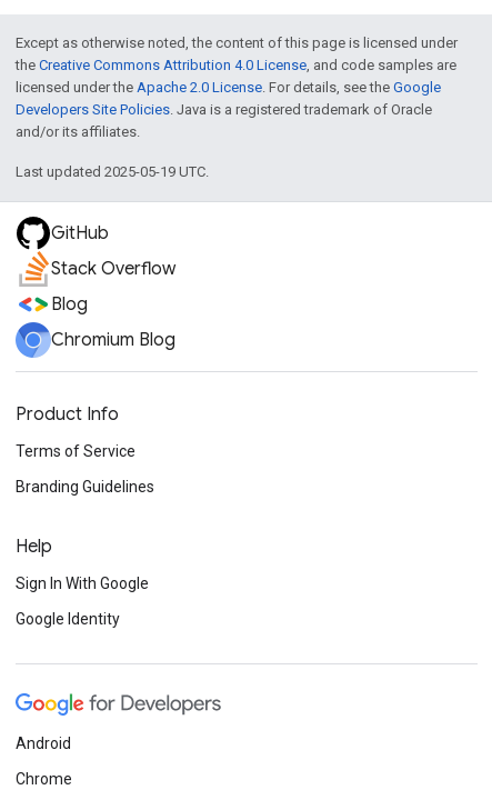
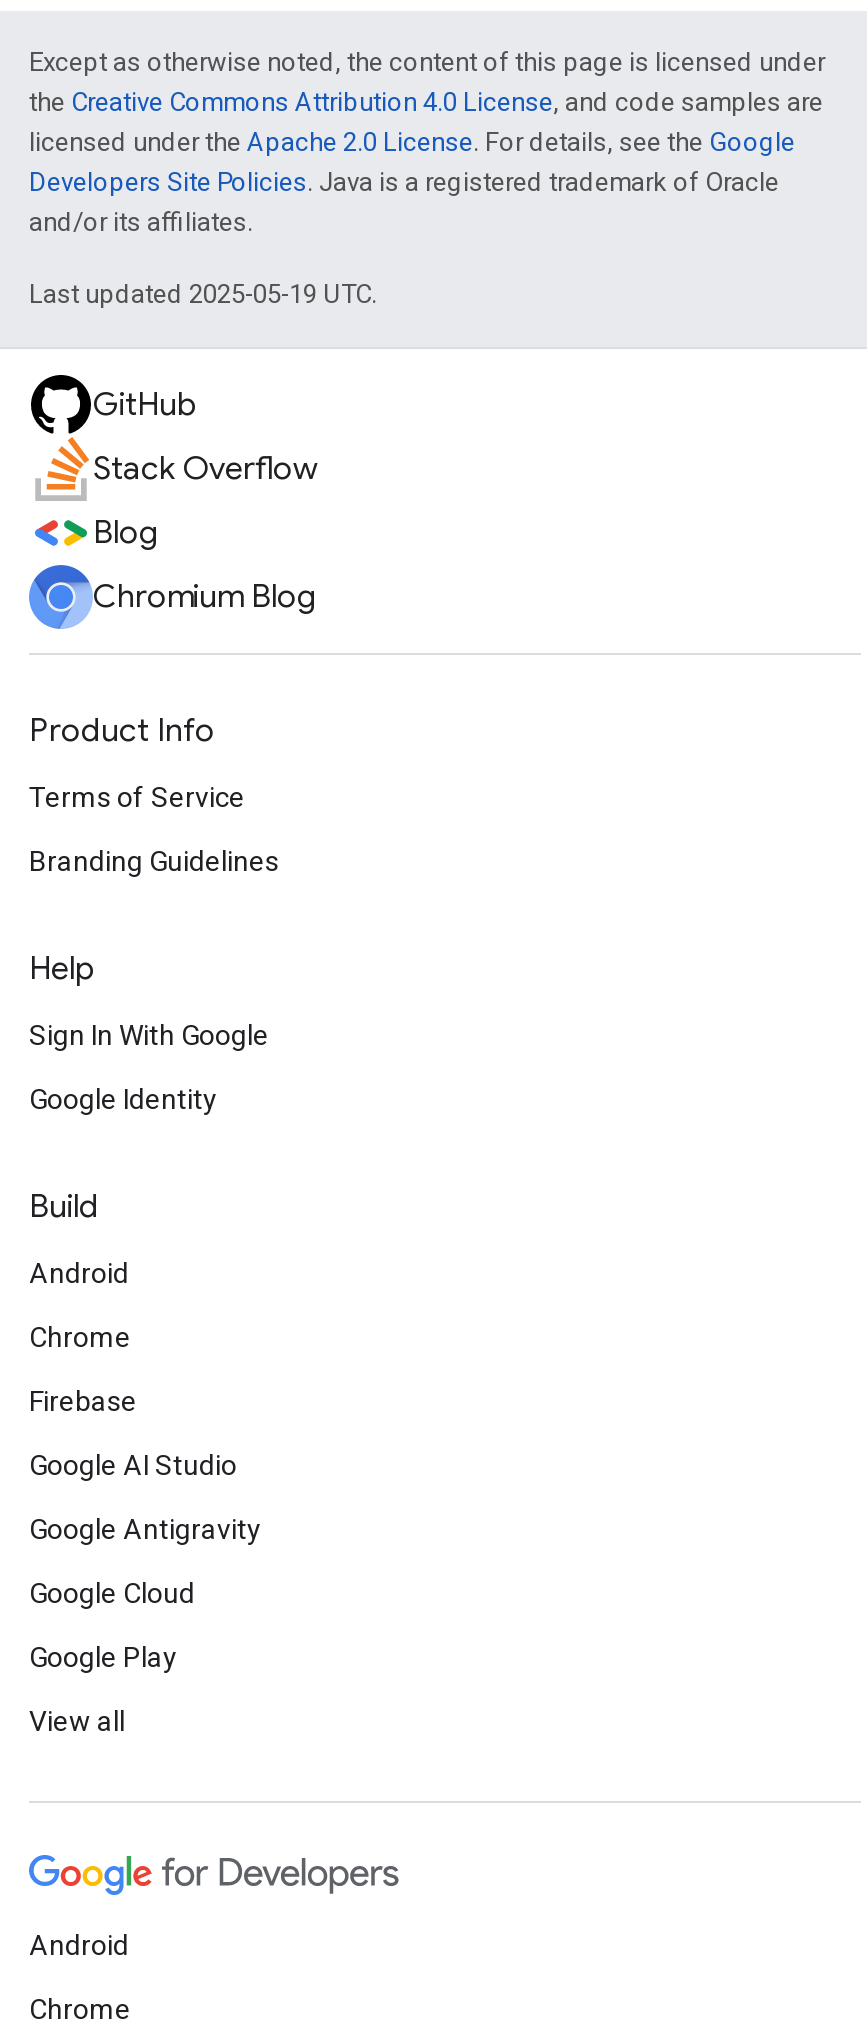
none -> [29,1187,261,1737] Build | Android | Chrome | Firebase | Google AI Studio | Google Antigravity | Google Cloud | Google Play | View all

